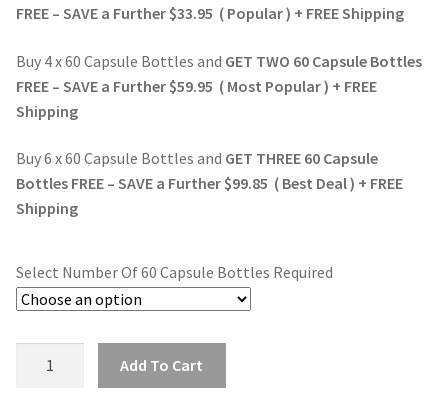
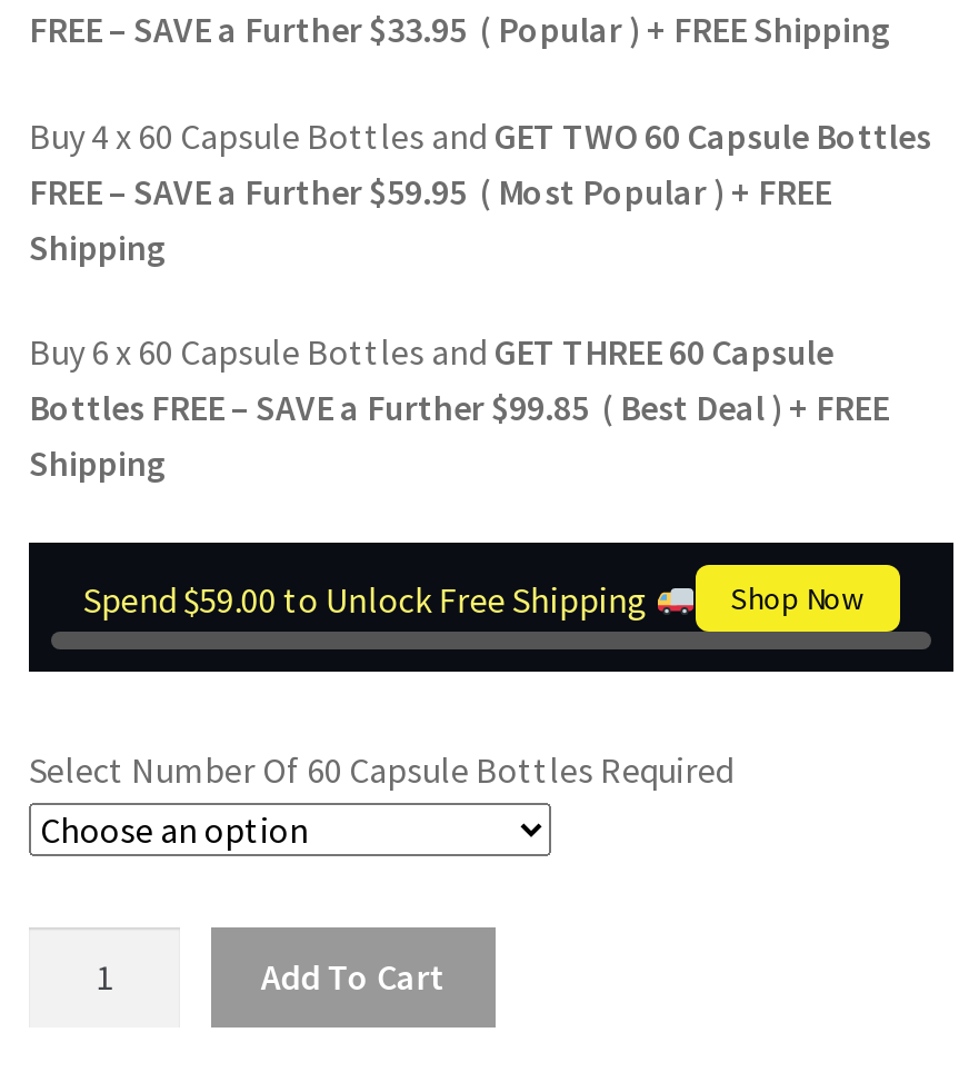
none -> [83,576,864,621] Spend $59.00 to Unlock Free Shipping | Shop Now

